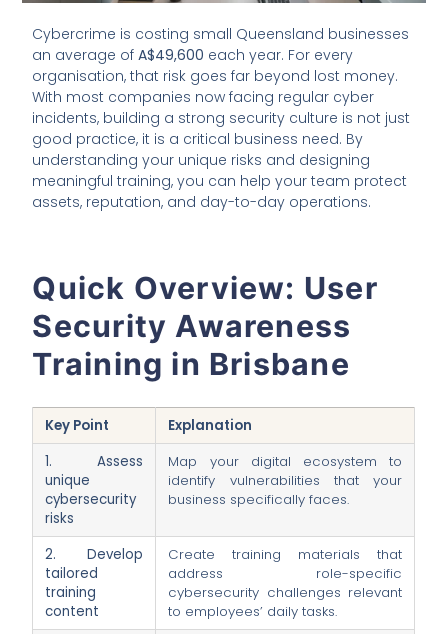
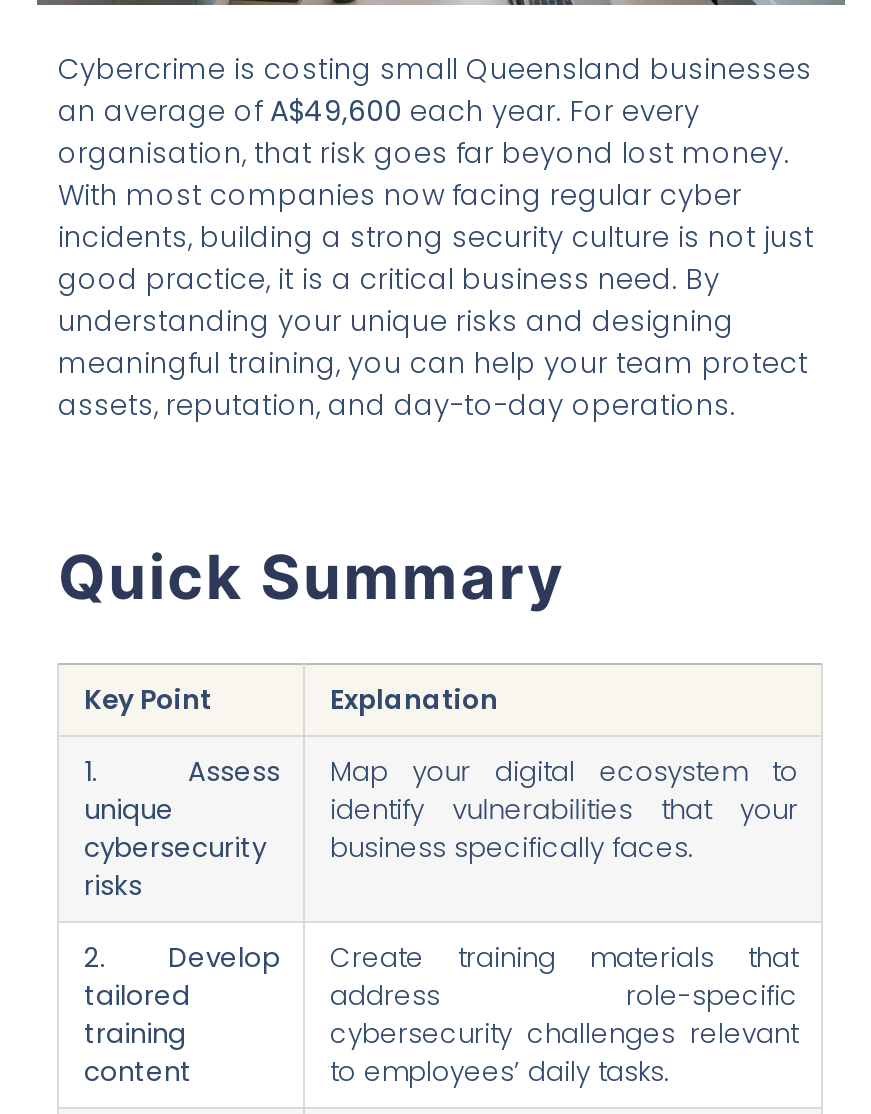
[32,270,378,382] Quick Overview: User | Security Awareness | Training in Brisbane -> [58,541,566,613] Quick Summary

